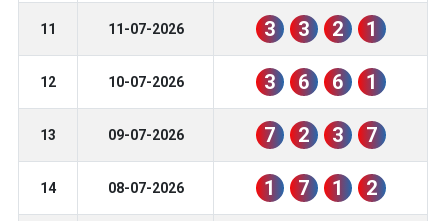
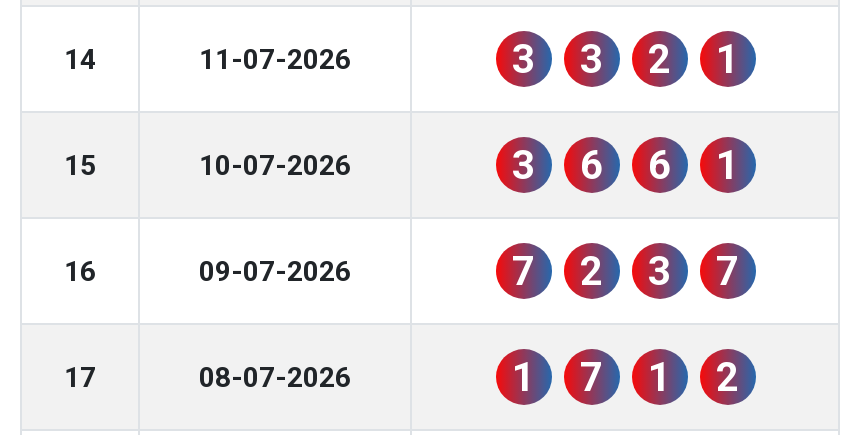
[40,21,56,37] 11 -> [64,42,96,74] 14
[40,74,56,90] 12 -> [64,148,96,180] 15
[40,127,56,143] 13 -> [64,254,96,286] 16
[40,180,56,196] 14 -> [64,360,96,392] 17

